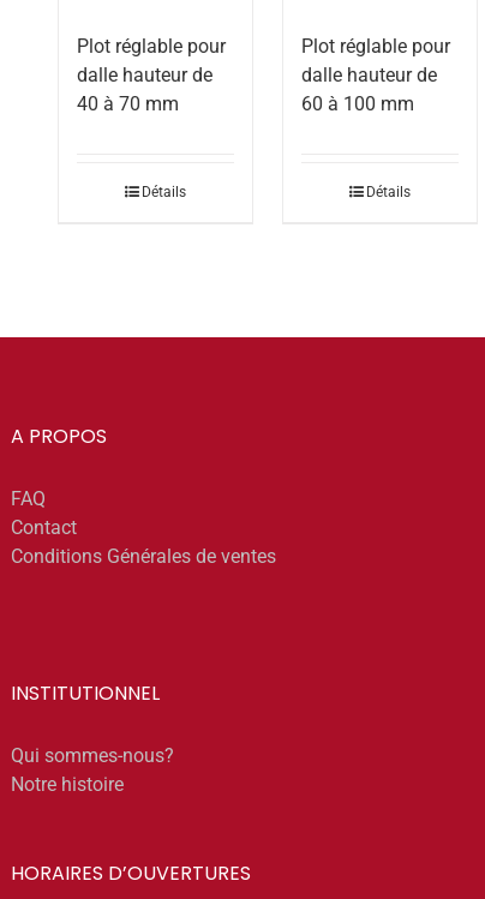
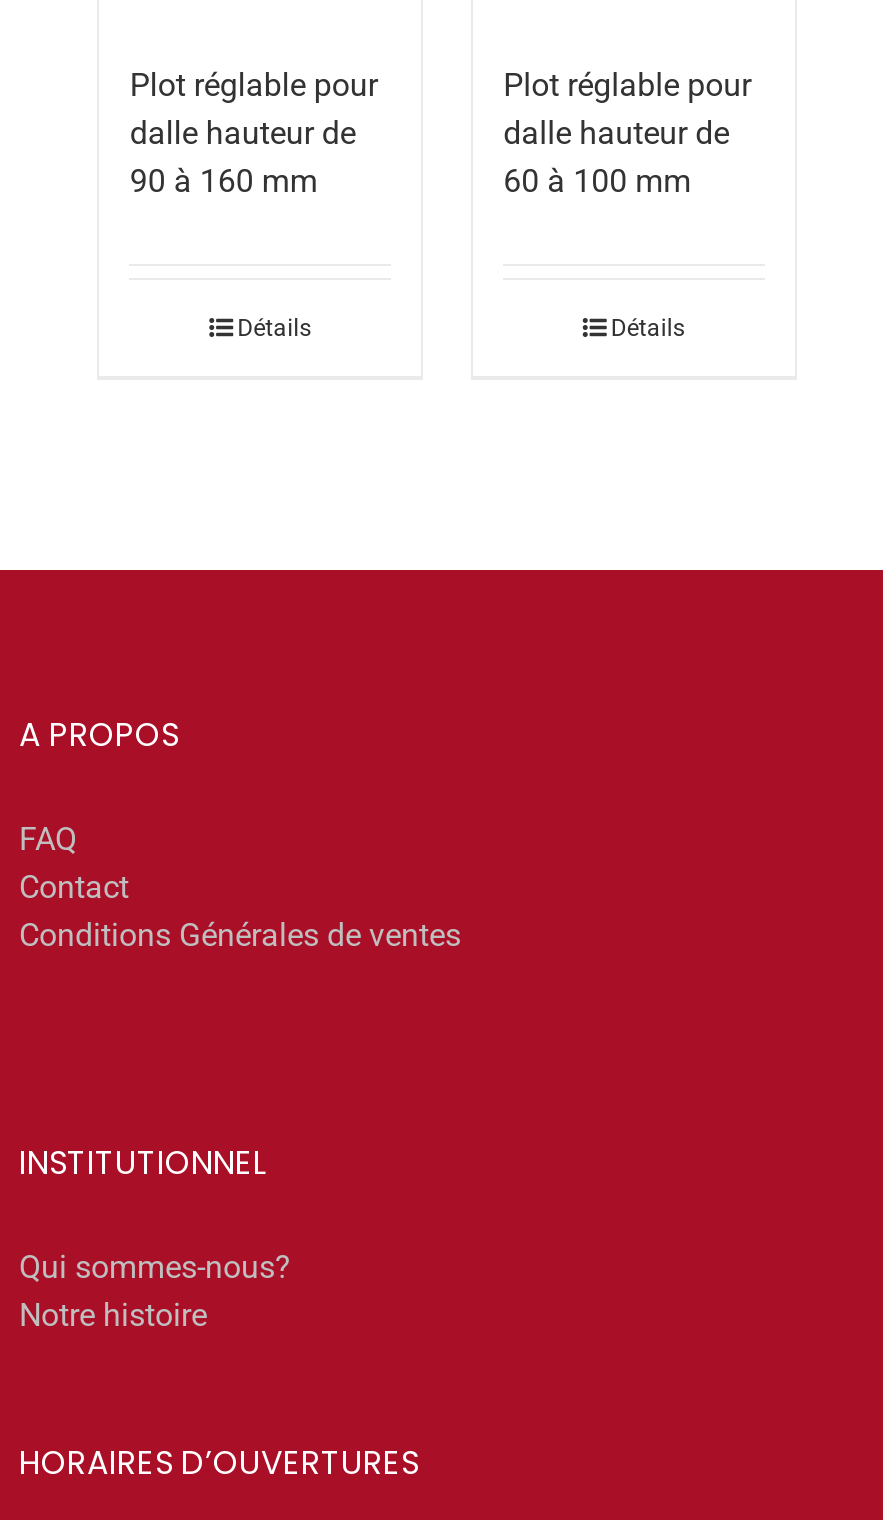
[77,93,179,116] 40 à 70 mm -> [130,163,318,201] 90 à 160 mm

